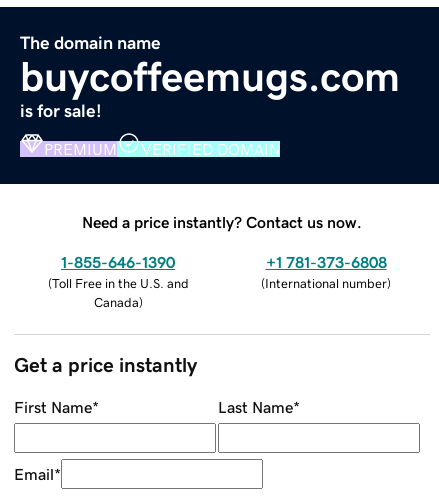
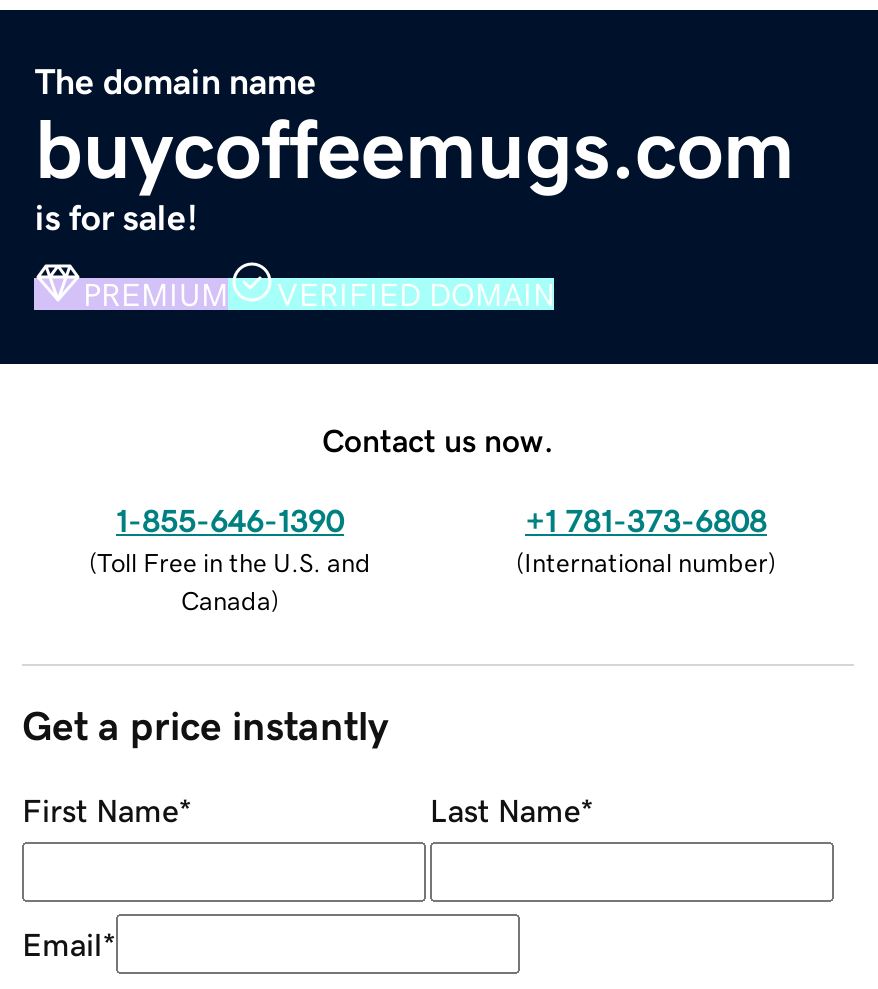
[82,214,362,230] Need a price instantly? Contact us now. -> [322,423,554,455] Contact us now.

